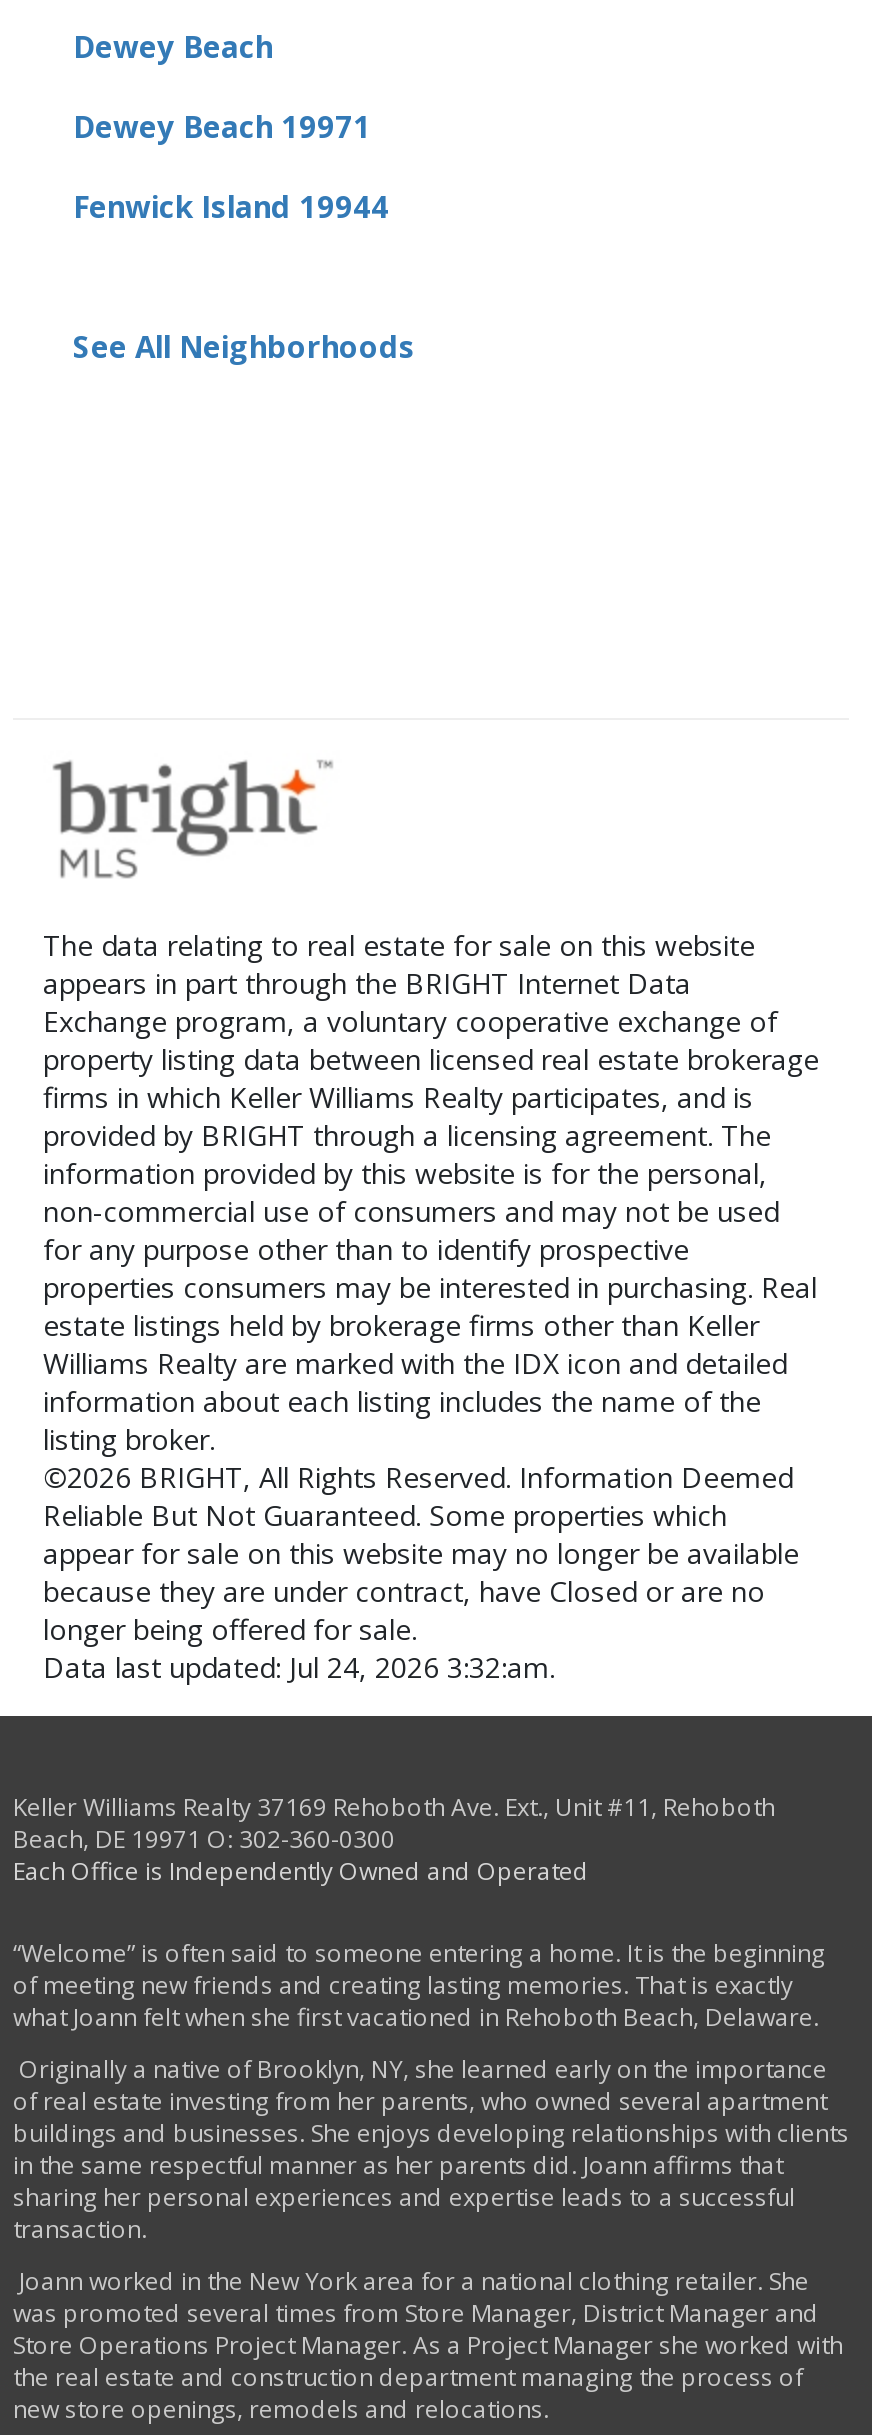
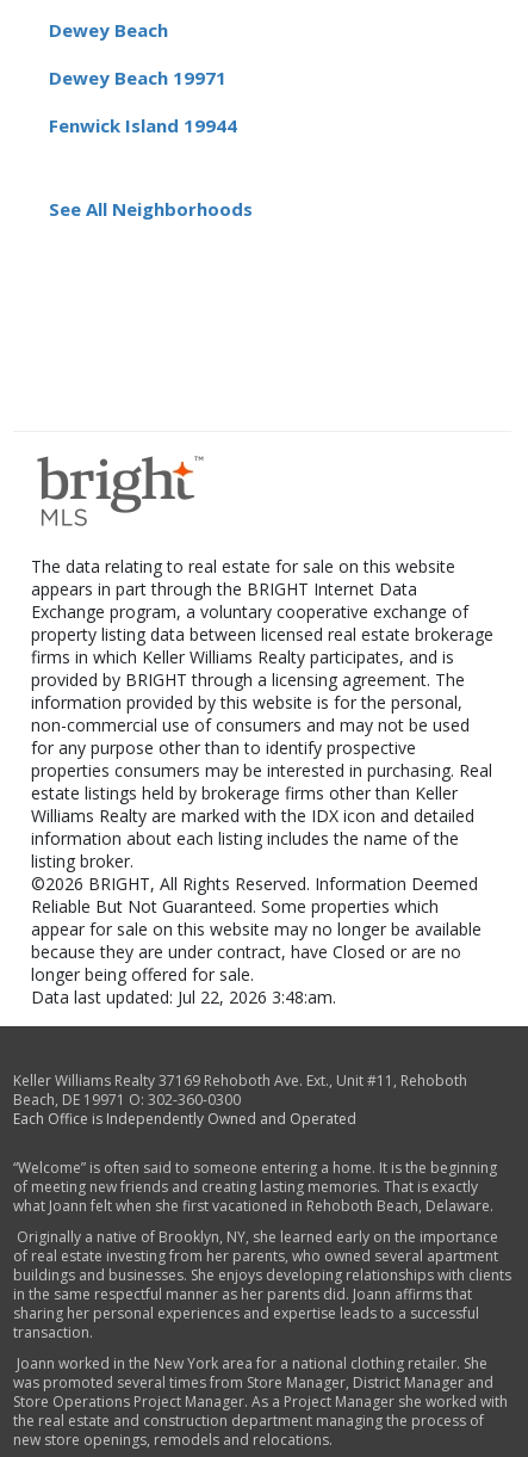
[43,1648,555,1686] Data last updated: Jul 24, 2026 3:32:am. -> [31,986,336,1008] Data last updated: Jul 22, 2026 3:48:am.

